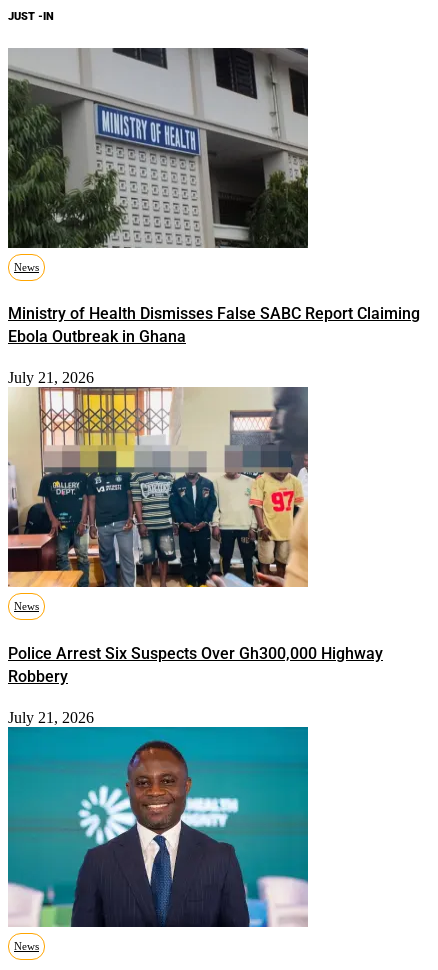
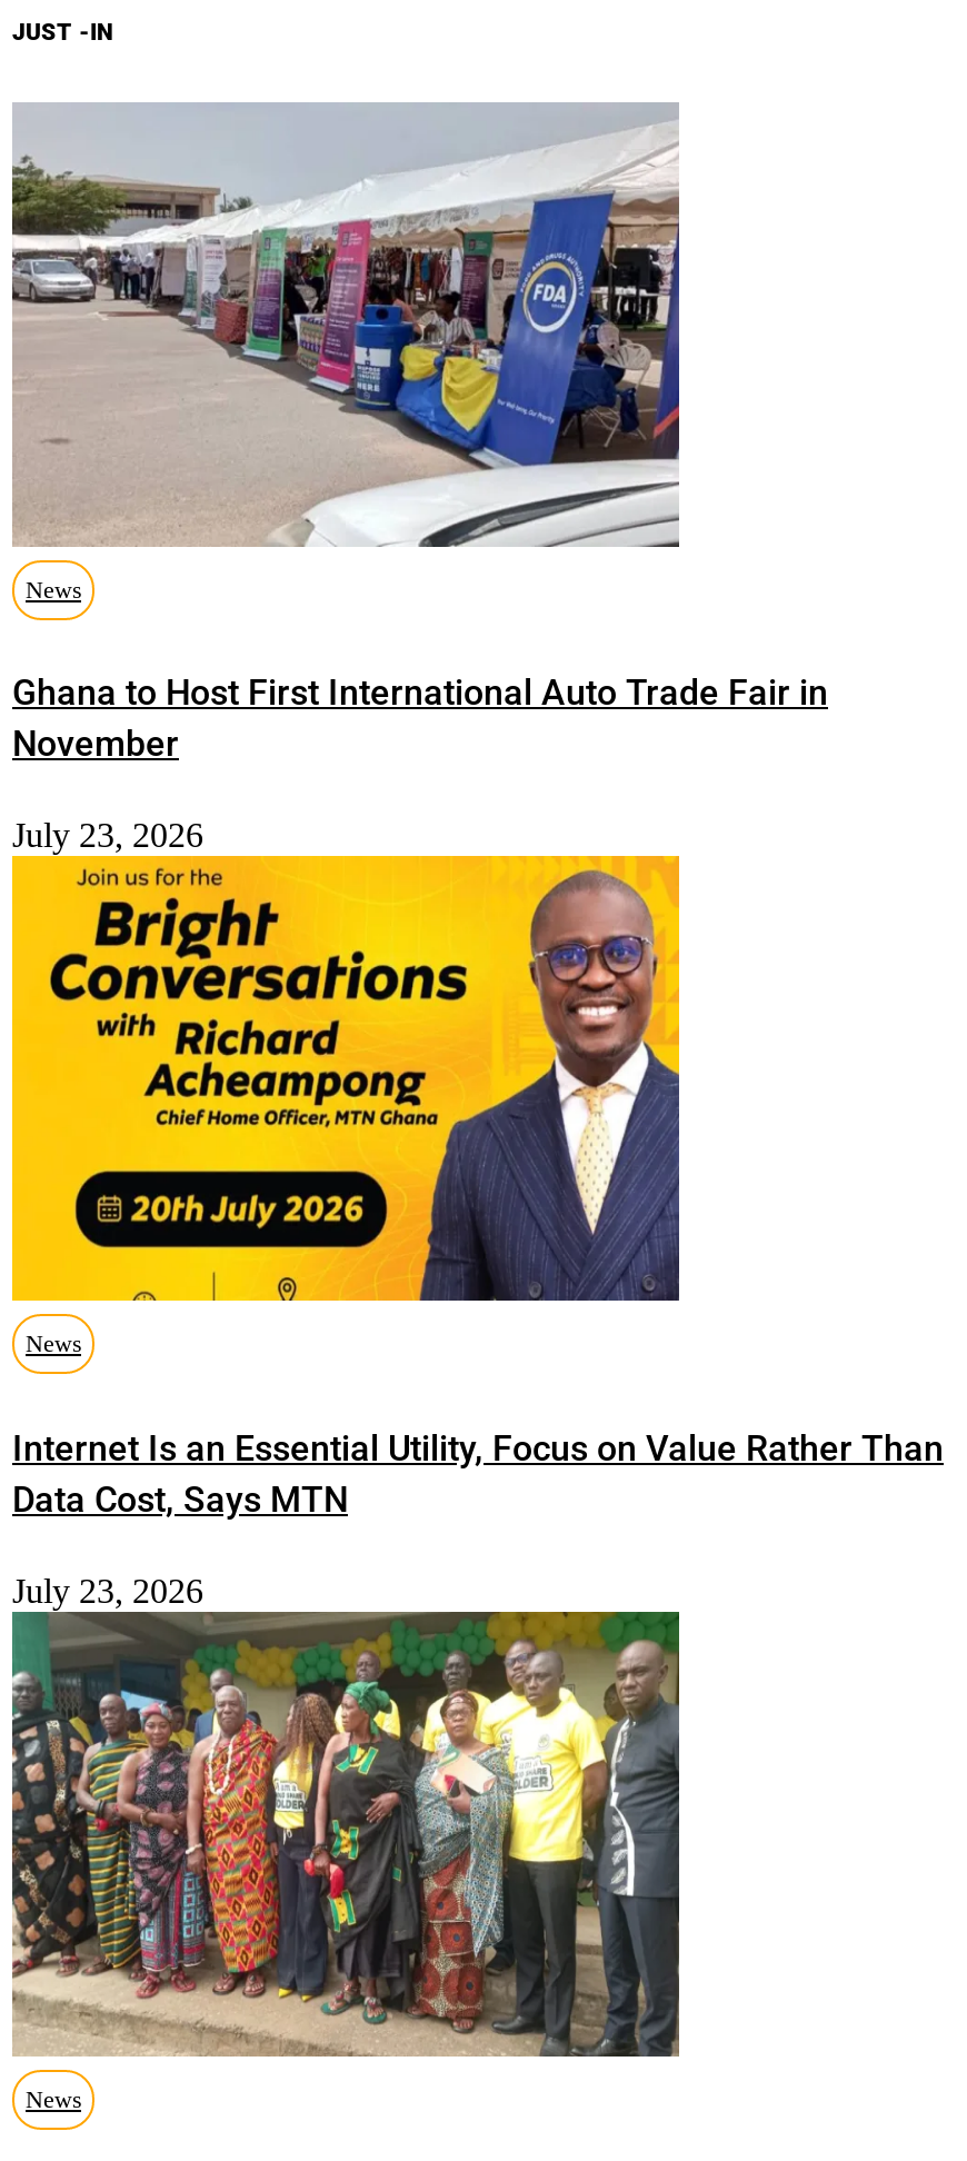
[7,47,309,249] [image] -> [12,102,681,547] [image]
[8,304,420,346] Ministry of Health Dismisses False SABC Report Claiming | Ebola Outbreak in Ghana -> [12,672,828,765] Ghana to Host First International Auto Trade Fair in | November
[7,369,309,588] [image] | July 21, 2026 -> [10,817,681,1303] [image] | July 23, 2026
[8,644,383,686] Police Arrest Six Suspects Over Gh300,000 Highway | Robbery -> [12,1426,944,1520] Internet Is an Essential Utility, Focus on Value Rather Than | Data Cost, Says MTN
[8,709,94,726] July 21, 2026 -> [12,1572,203,1609] July 23, 2026
[7,726,309,928] [image] -> [10,1610,681,2059] [image]

